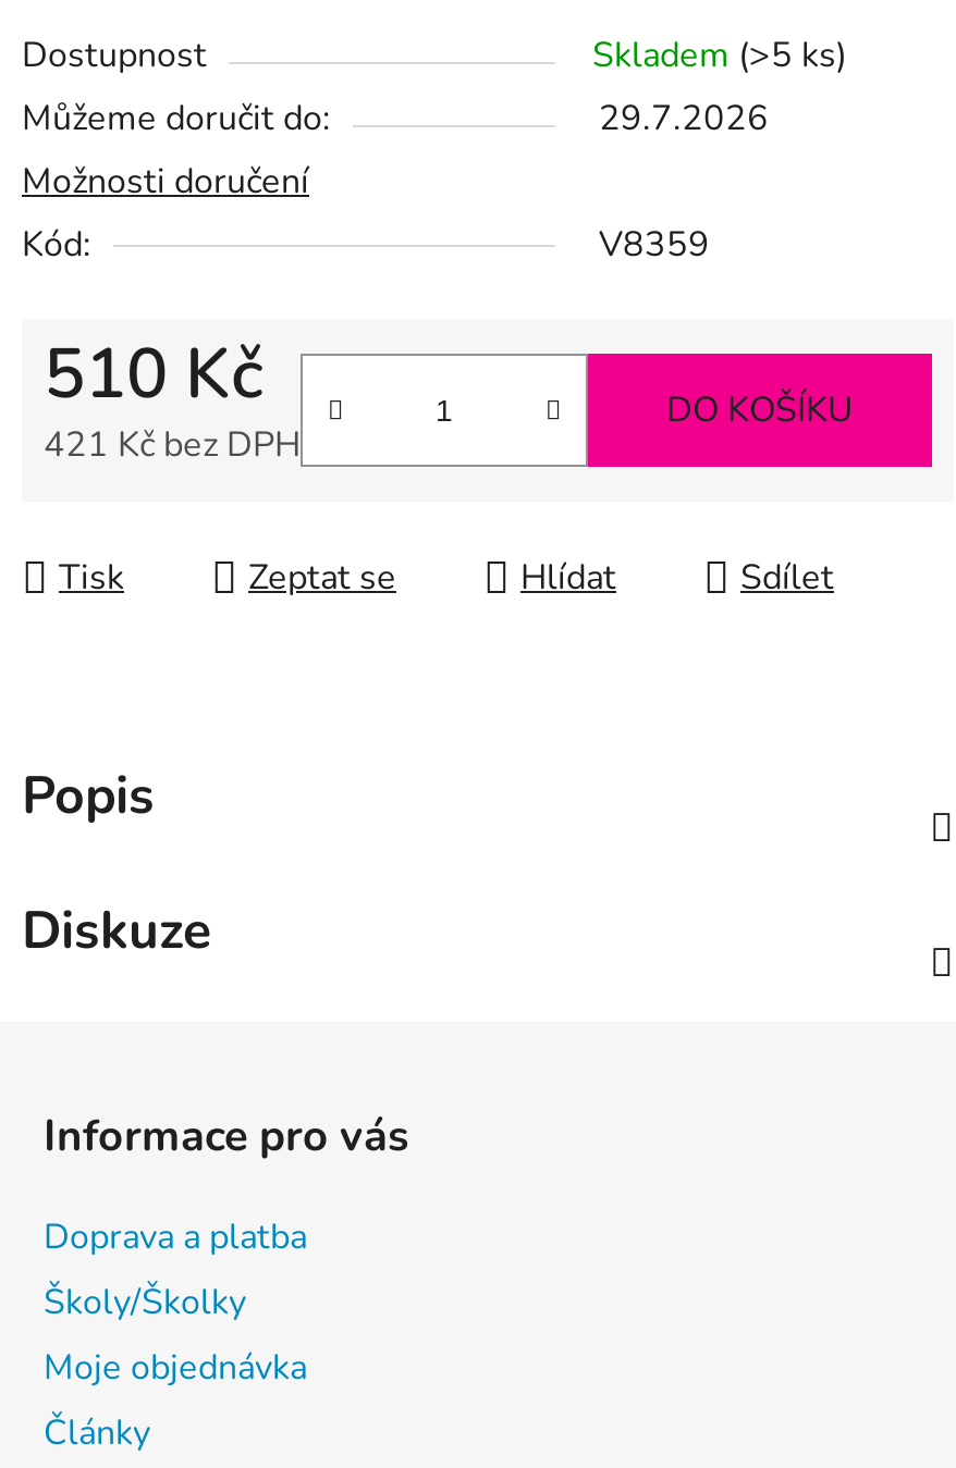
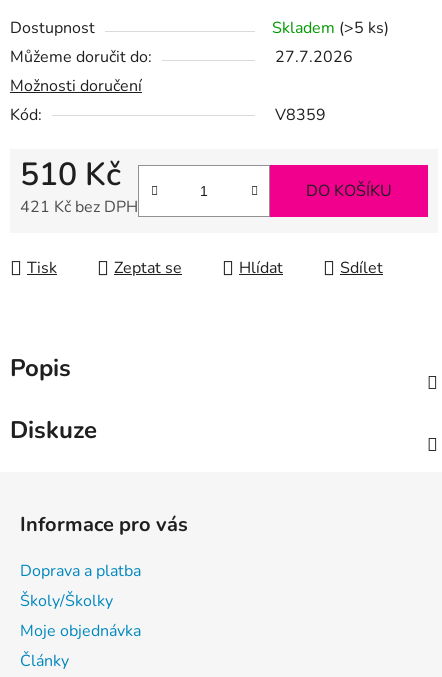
[599,95,769,143] 29.7.2026 -> [275,46,353,68] 27.7.2026

